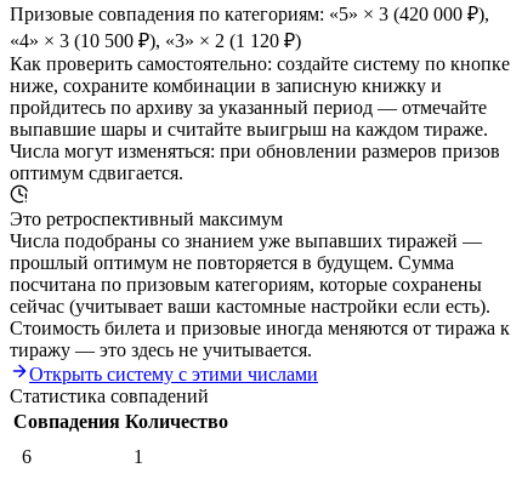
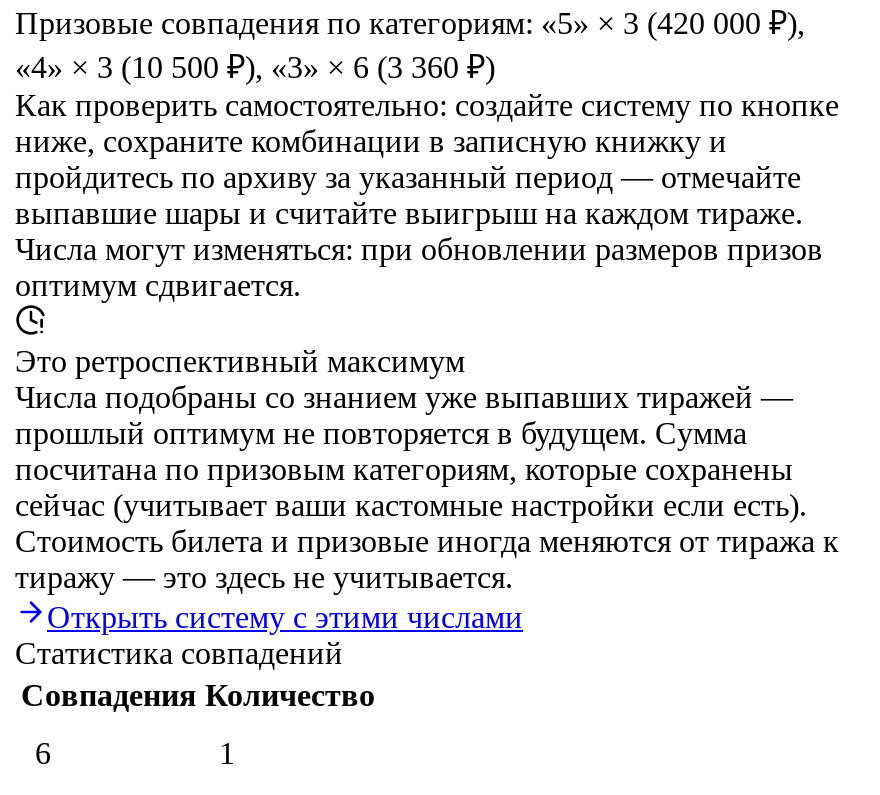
[10,30,301,51] «4» × 3 (10 500 ₽), «3» × 2 (1 120 ₽) -> [15,50,495,84] «4» × 3 (10 500 ₽), «3» × 6 (3 360 ₽)

